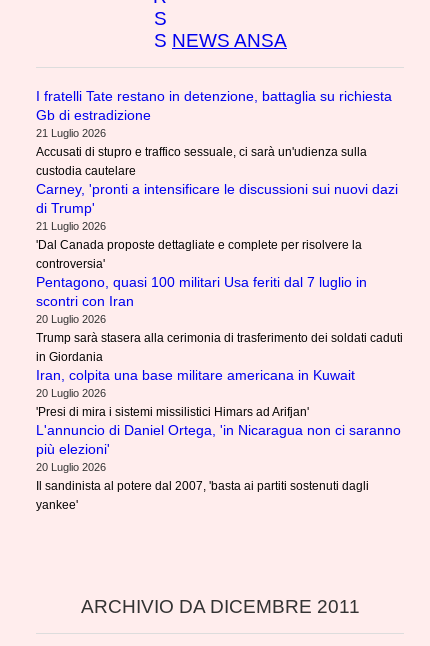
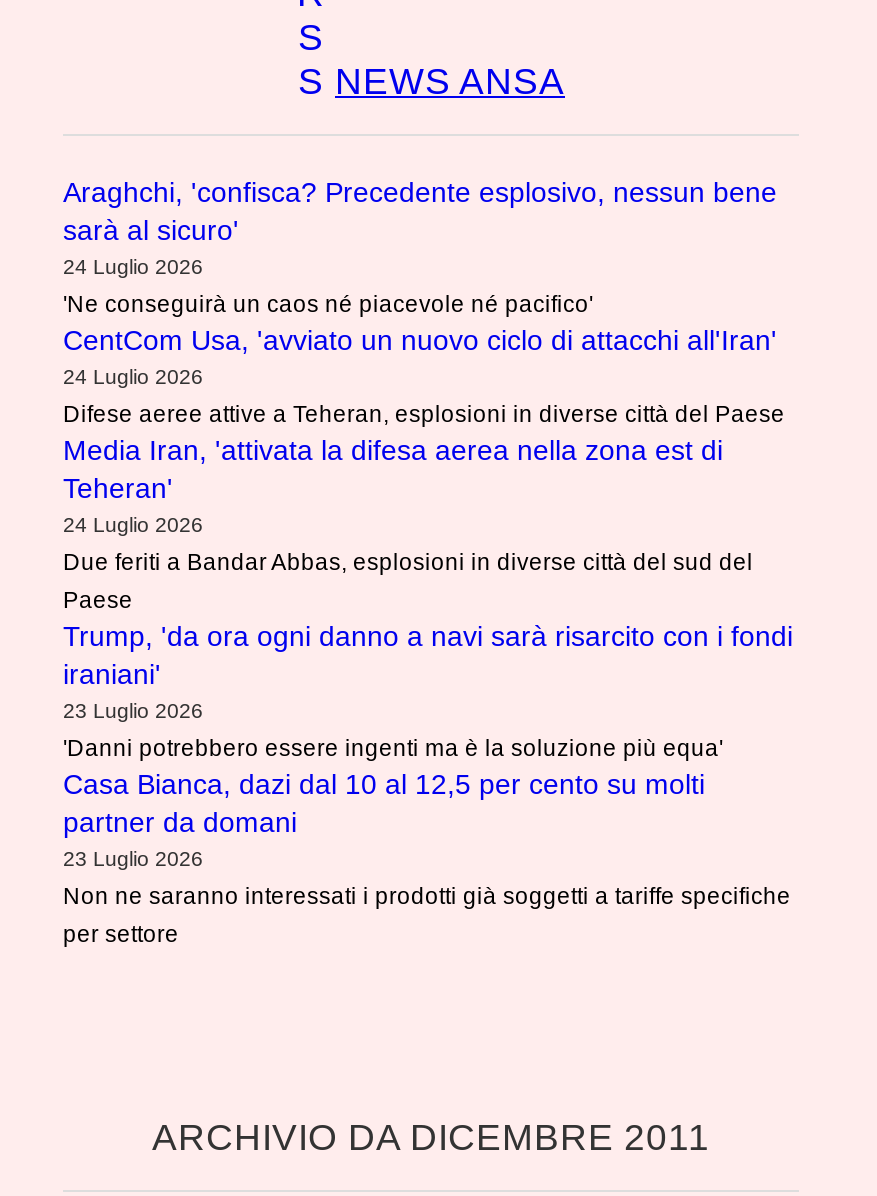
[36,88,403,511] I fratelli Tate restano in detenzione, battaglia su richiesta | Gb di estradizione | 21 Luglio 2026 | Accusati di stupro e traffico sessuale, ci sarà un'udienza sulla | custodia cautelare | Carney, 'pronti a intensificare le discussioni sui nuovi dazi | di Trump' | 21 Luglio 2026 | 'Dal Canada proposte dettagliate e complete per risolvere la | controversia' | Pentagono, quasi 100 militari Usa feriti dal 7 luglio in | scontri con Iran | 20 Luglio 2026 | Trump sarà stasera alla cerimonia di trasferimento dei soldati caduti | in Giordania | Iran, colpita una base militare americana in Kuwait | 20 Luglio 2026 | 'Presi di mira i sistemi missilistici Himars ad Arifjan' | L'annuncio di Daniel Ortega, 'in Nicaragua non ci saranno | più elezioni' | 20 Luglio 2026 | Il sandinista al potere dal 2007, 'basta ai partiti sostenuti dagli | yankee' -> [63,176,793,946] Araghchi, 'confisca? Precedente esplosivo, nessun bene | sarà al sicuro' | 24 Luglio 2026 | 'Ne conseguirà un caos né piacevole né pacifico' | CentCom Usa, 'avviato un nuovo ciclo di attacchi all'Iran' | 24 Luglio 2026 | Difese aeree attive a Teheran, esplosioni in diverse città del Paese | Media Iran, 'attivata la difesa aerea nella zona est di | Teheran' | 24 Luglio 2026 | Due feriti a Bandar Abbas, esplosioni in diverse città del sud del | Paese | Trump, 'da ora ogni danno a navi sarà risarcito con i fondi | iraniani' | 23 Luglio 2026 | 'Danni potrebbero essere ingenti ma è la soluzione più equa' | Casa Bianca, dazi dal 10 al 12,5 per cento su molti | partner da domani | 23 Luglio 2026 | Non ne saranno interessati i prodotti già soggetti a tariffe specifiche | per settore

